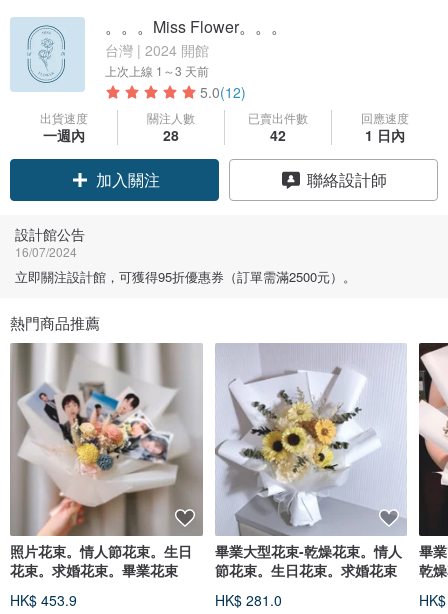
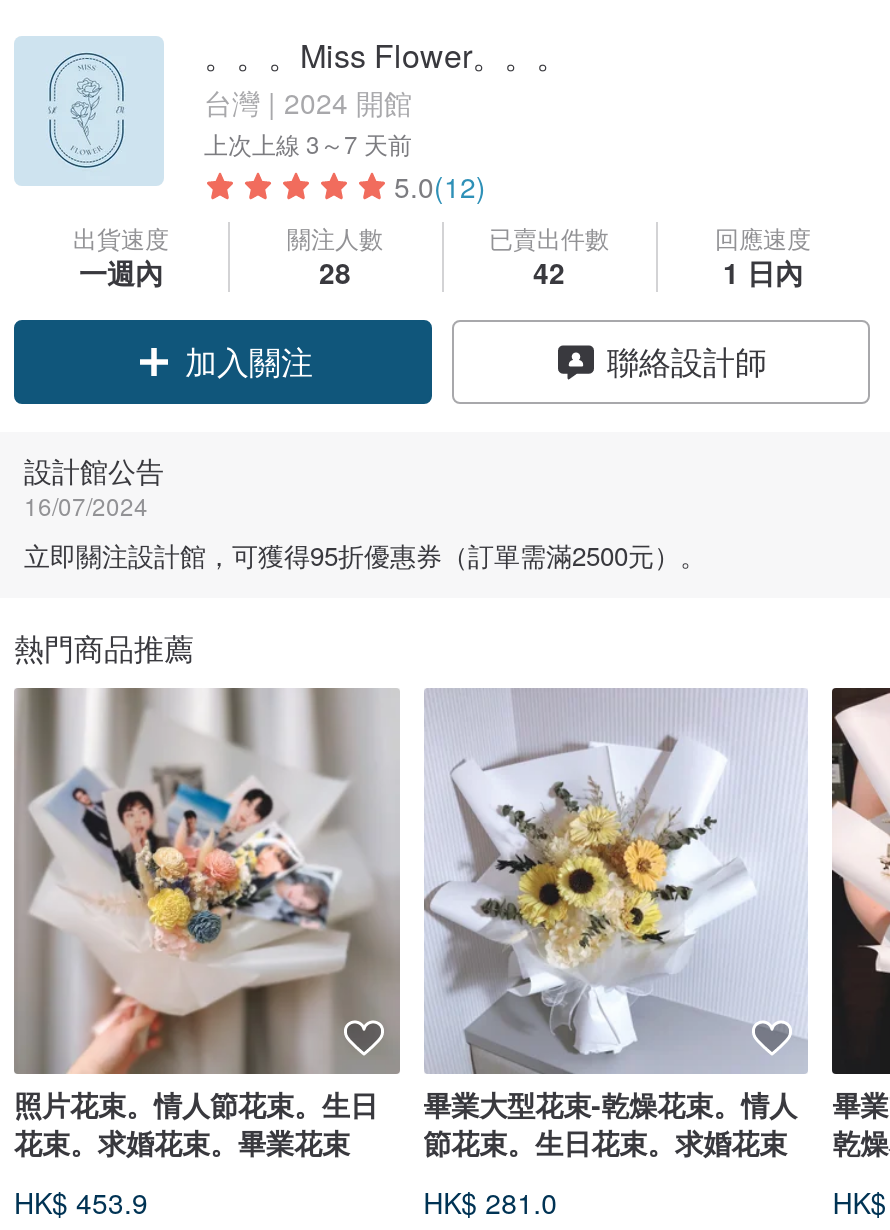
[105,62,209,79] 上次上線1～3 天前 -> [204,126,412,160] 上次上線3～7 天前

